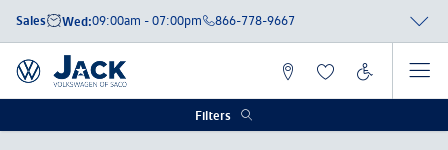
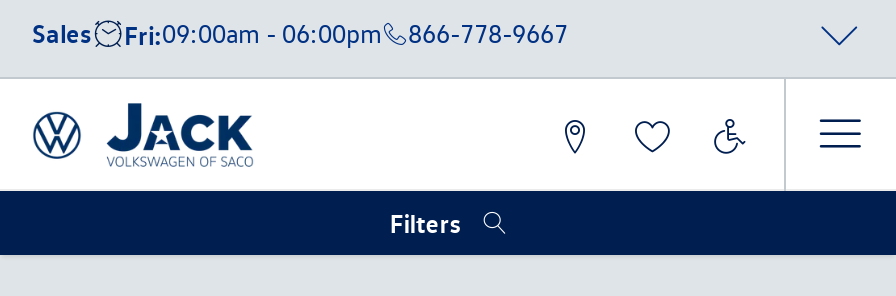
[16,12,295,29] Sales Wed:09:00am - 07:00pm 866-778-9667 -> [32,17,568,50] Sales Fri:09:00am - 06:00pm 866-778-9667

